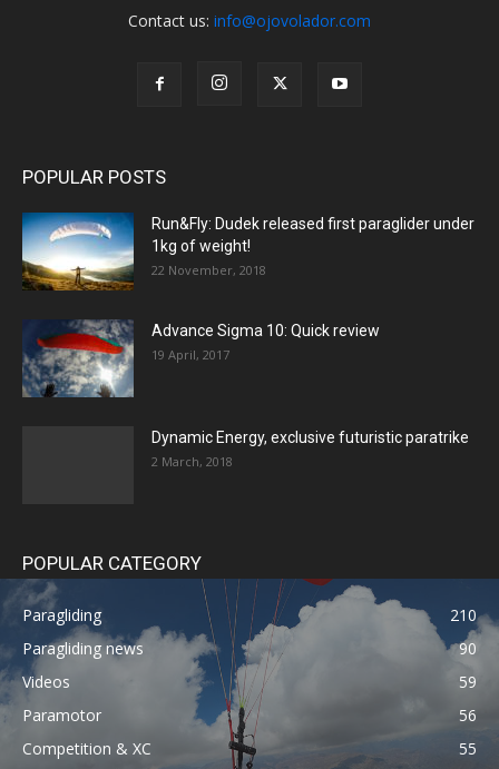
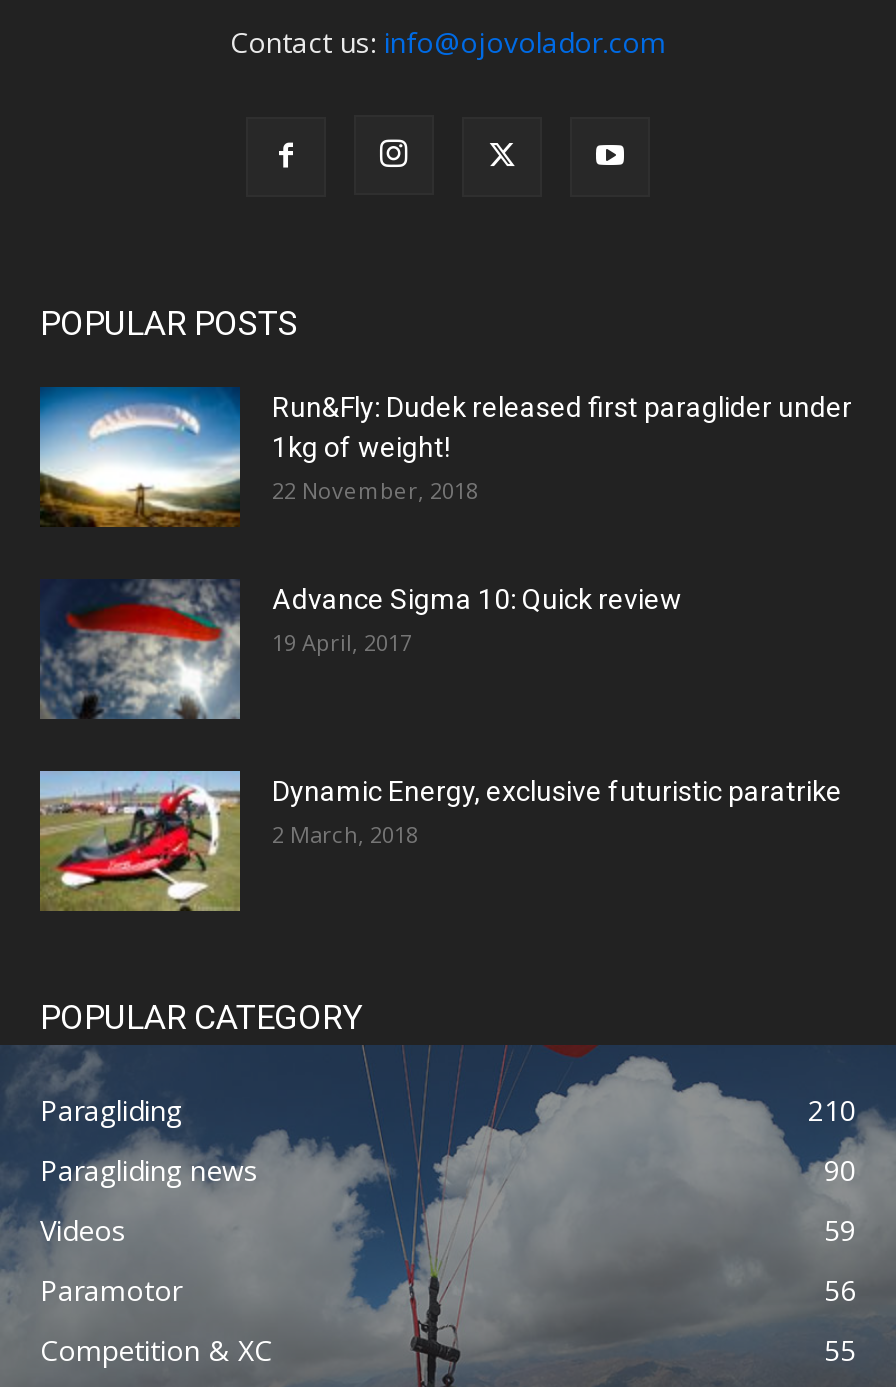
none -> [38,769,242,913] [image]

